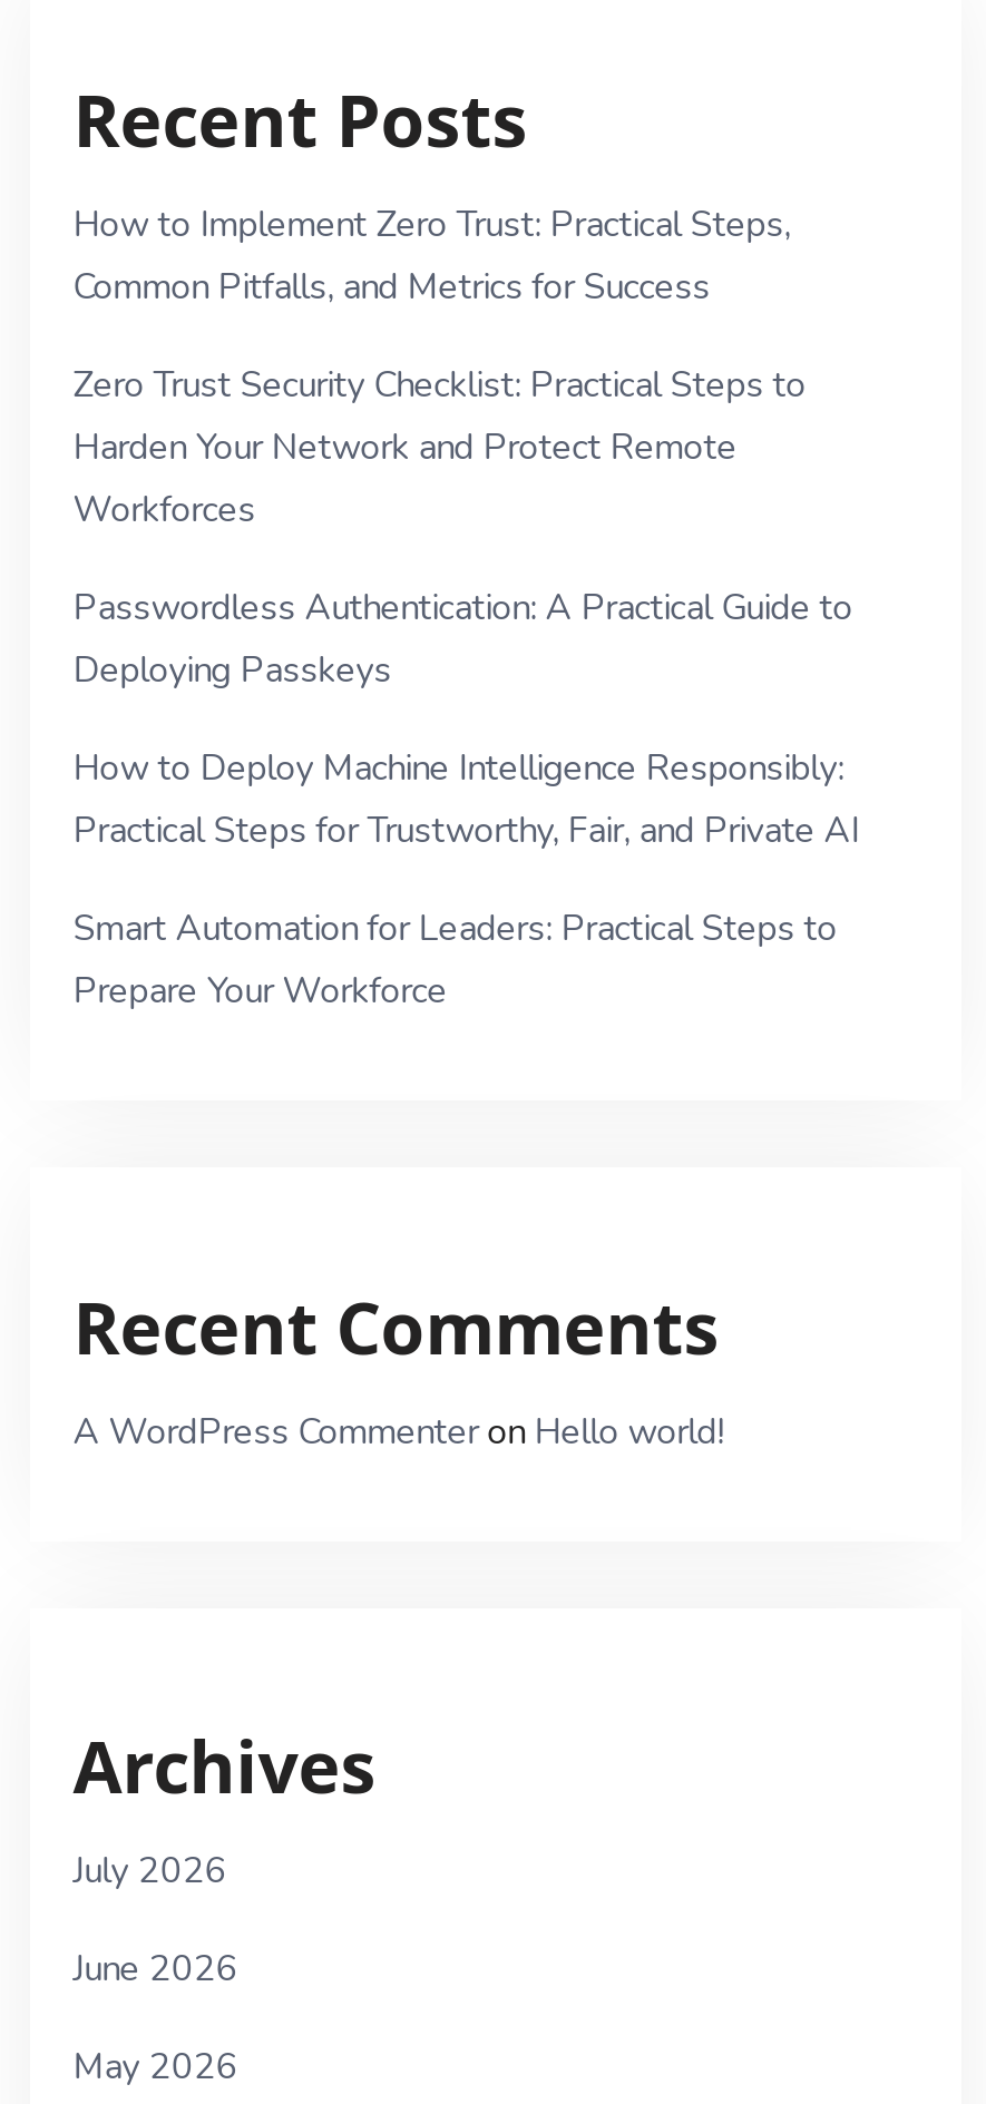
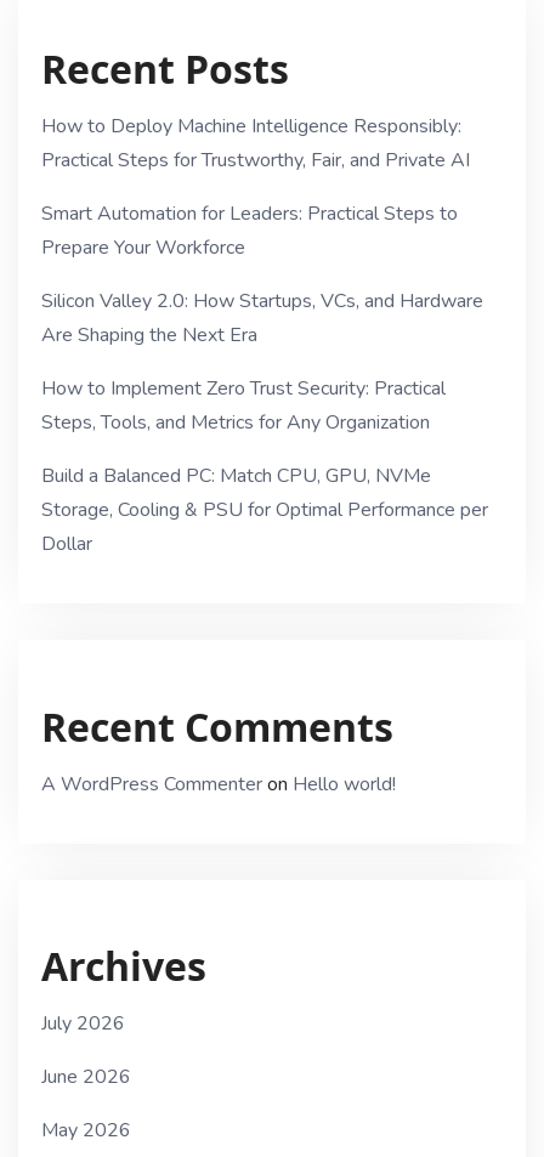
[73,200,853,694] How to Implement Zero Trust: Practical Steps, | Common Pitfalls, and Metrics for Success | Zero Trust Security Checklist: Practical Steps to | Harden Your Network and Protect Remote | Workforces | Passwordless Authentication: A Practical Guide to | Deploying Passkeys -> none
moved [73,743,859,1015] -> [42,112,470,261]: How to Deploy Machine Intelligence Responsibly: | Practical Steps for Trustworthy, Fair, and Private AI | Smart Automation for Leaders: Practical Steps to | Prepare Your Workforce
none -> [42,287,488,557] Silicon Valley 2.0: How Startups, VCs, and Hardware | Are Shaping the Next Era | How to Implement Zero Trust Security: Practical | Steps, Tools, and Metrics for Any Organization | Build a Balanced PC: Match CPU, GPU, NVMe | Storage, Cooling & PSU for Optimal Performance per | Dollar

